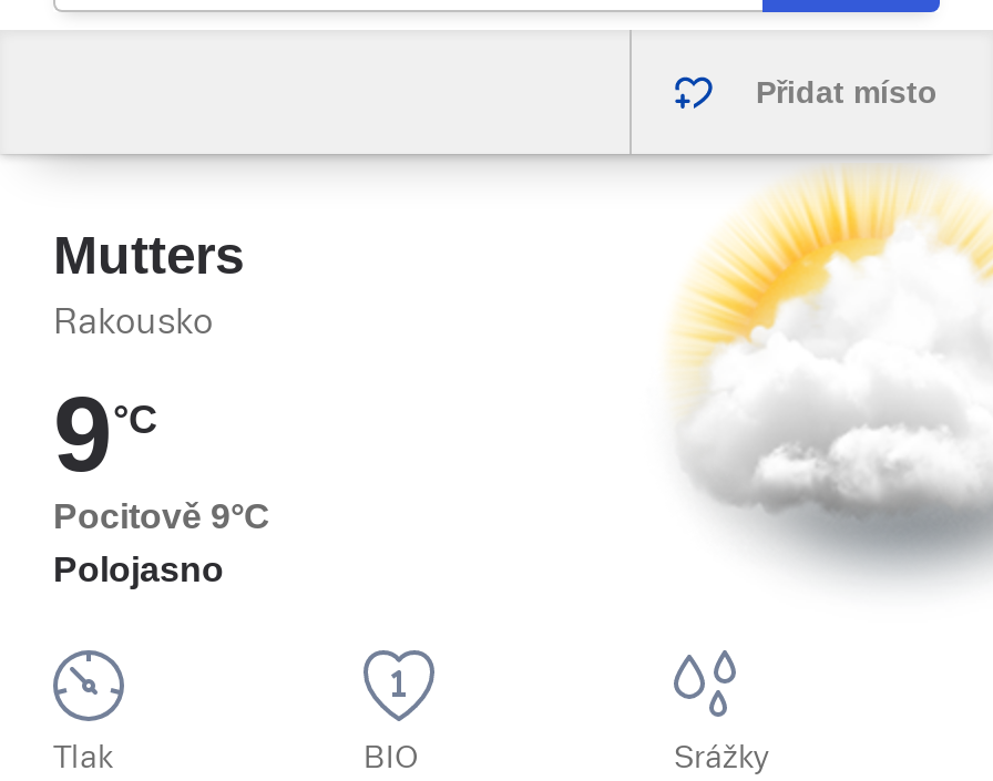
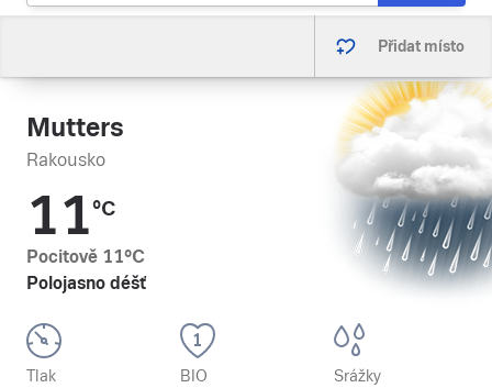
[674,163,986,553] [image] -> [337,80,489,276] [image]
[53,376,270,588] 9°C | Pocitově 9°C | Polojasno -> [26,186,146,293] 11°C | Pocitově 11°C | Polojasno déšť

